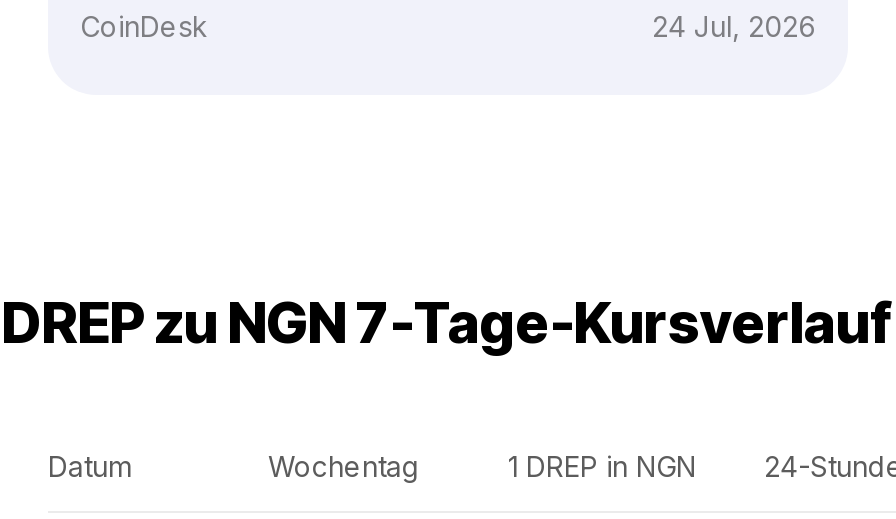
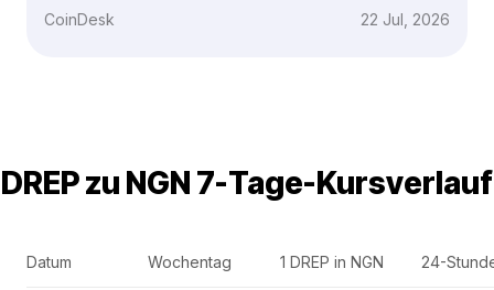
[652,9,816,43] 24 Jul, 2026 -> [361,10,450,29] 22 Jul, 2026

